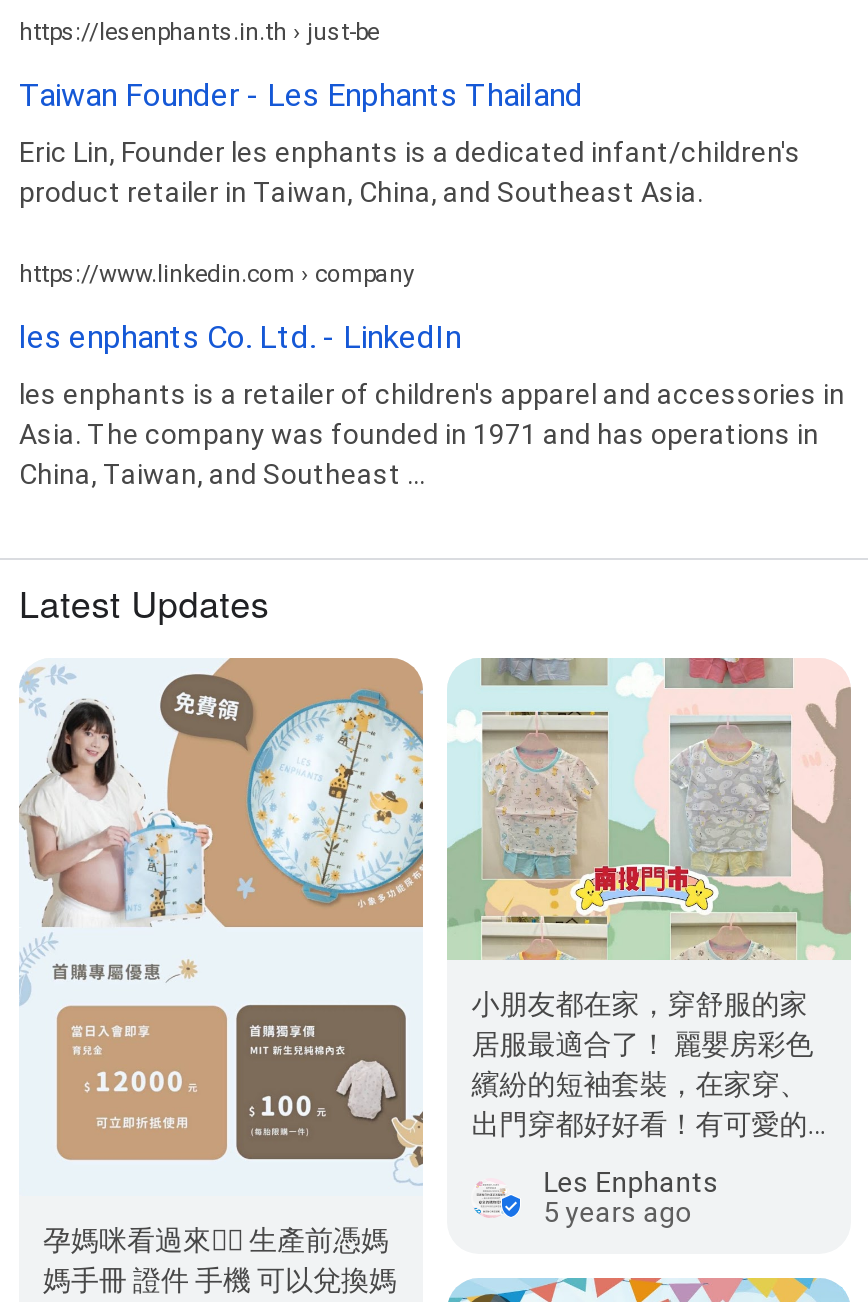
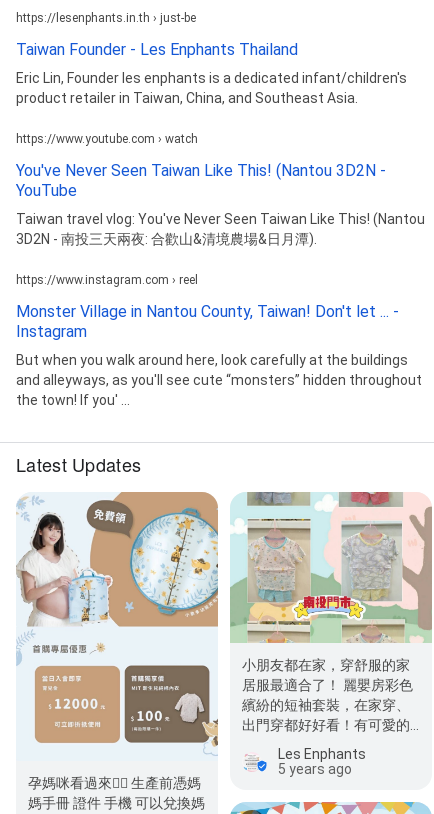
[19,259,845,489] https://www.linkedin.com › company | les enphants Co. Ltd. - LinkedIn | les enphants is a retailer of children's apparel and accessories in | Asia. The company was founded in 1971 and has operations in | China, Taiwan, and Southeast ... -> [16,132,425,408] https://www.youtube.com › watch | You've Never Seen Taiwan Like This! (Nantou 3D2N - | YouTube | Taiwan travel vlog: You've Never Seen Taiwan Like This! (Nantou | 3D2N - 南投三天兩夜: 合歡山&清境農場&日月潭). | https://www.instagram.com › reel | Monster Village in Nantou County, Taiwan! Don't let ... - | Instagram | But when you walk around here, look carefully at the buildings | and alleyways, as you'll see cute “monsters” hidden throughout | the town! If you' ...

